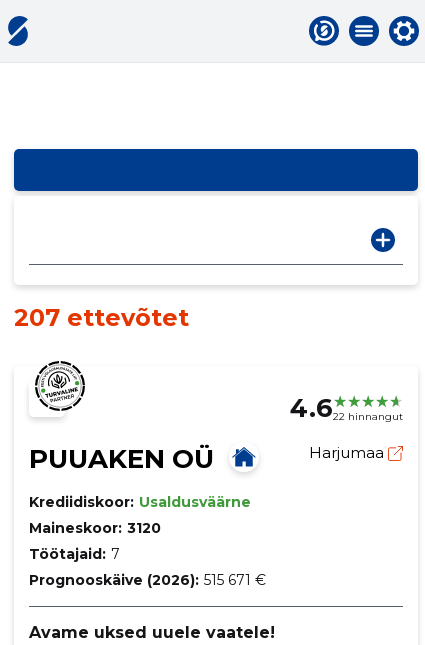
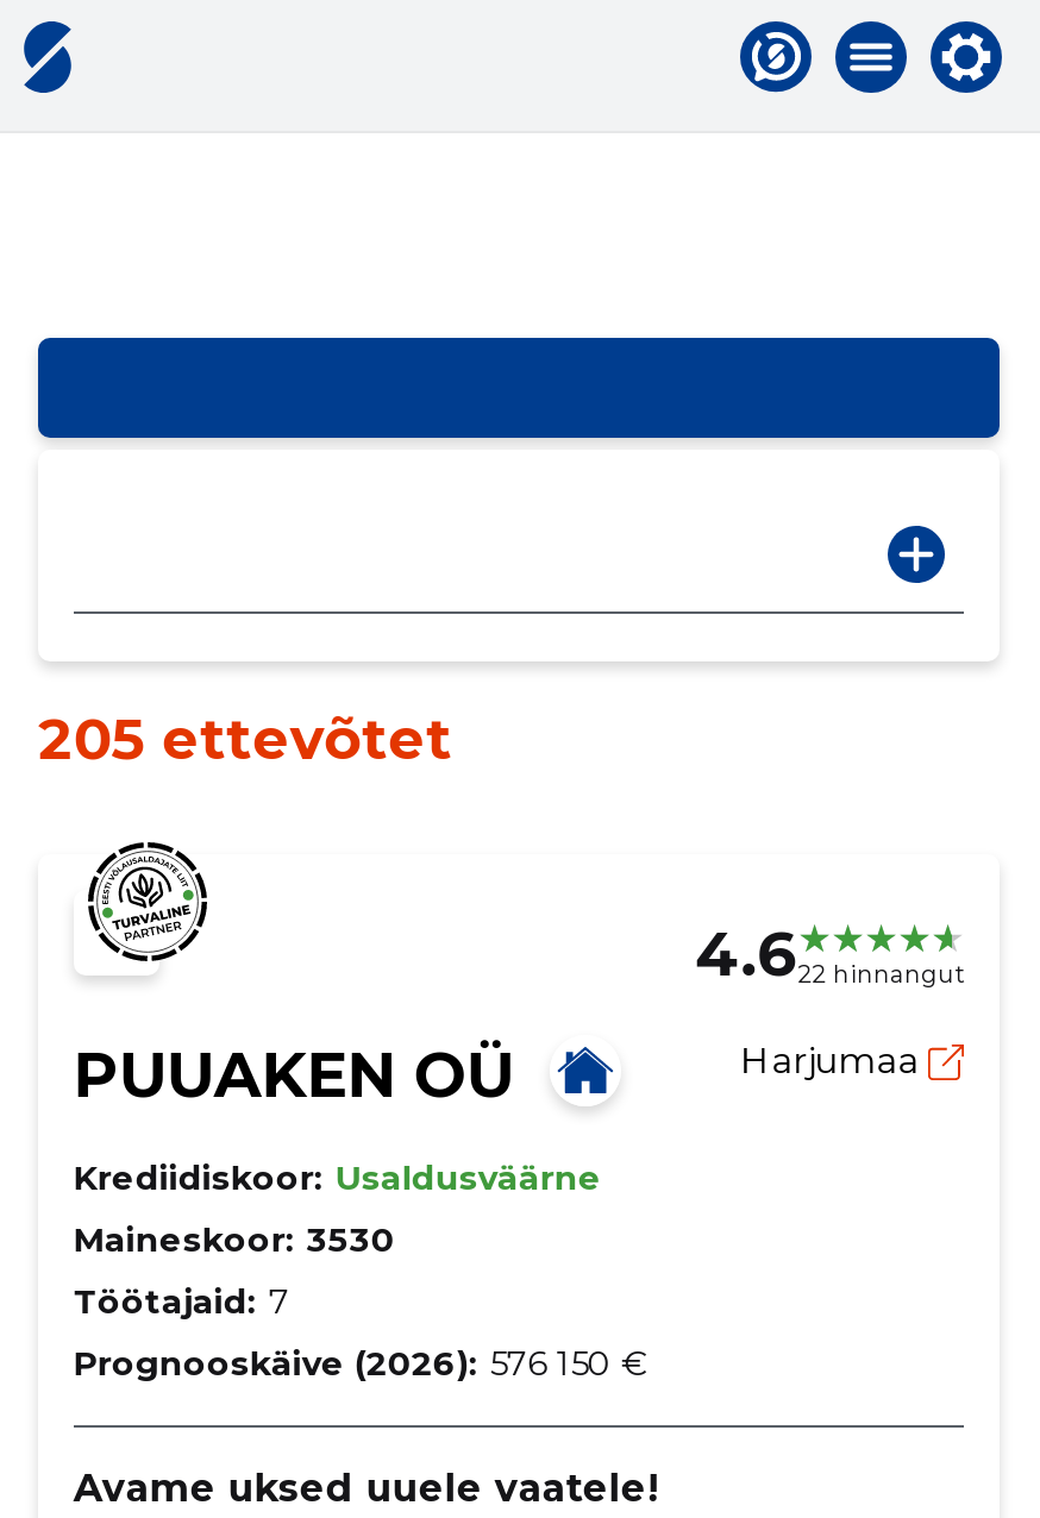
[14,303,189,332] 207 ettevõtet -> [38,704,452,773] 205 ettevõtet
[29,519,161,537] Maineskoor: 3120 -> [73,1218,395,1261] Maineskoor: 3530
[29,571,266,589] Prognooskäive (2026): 515 671 € -> [73,1342,647,1385] Prognooskäive (2026): 576 150 €

